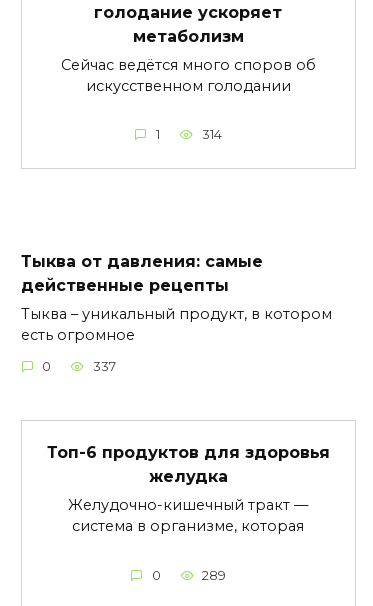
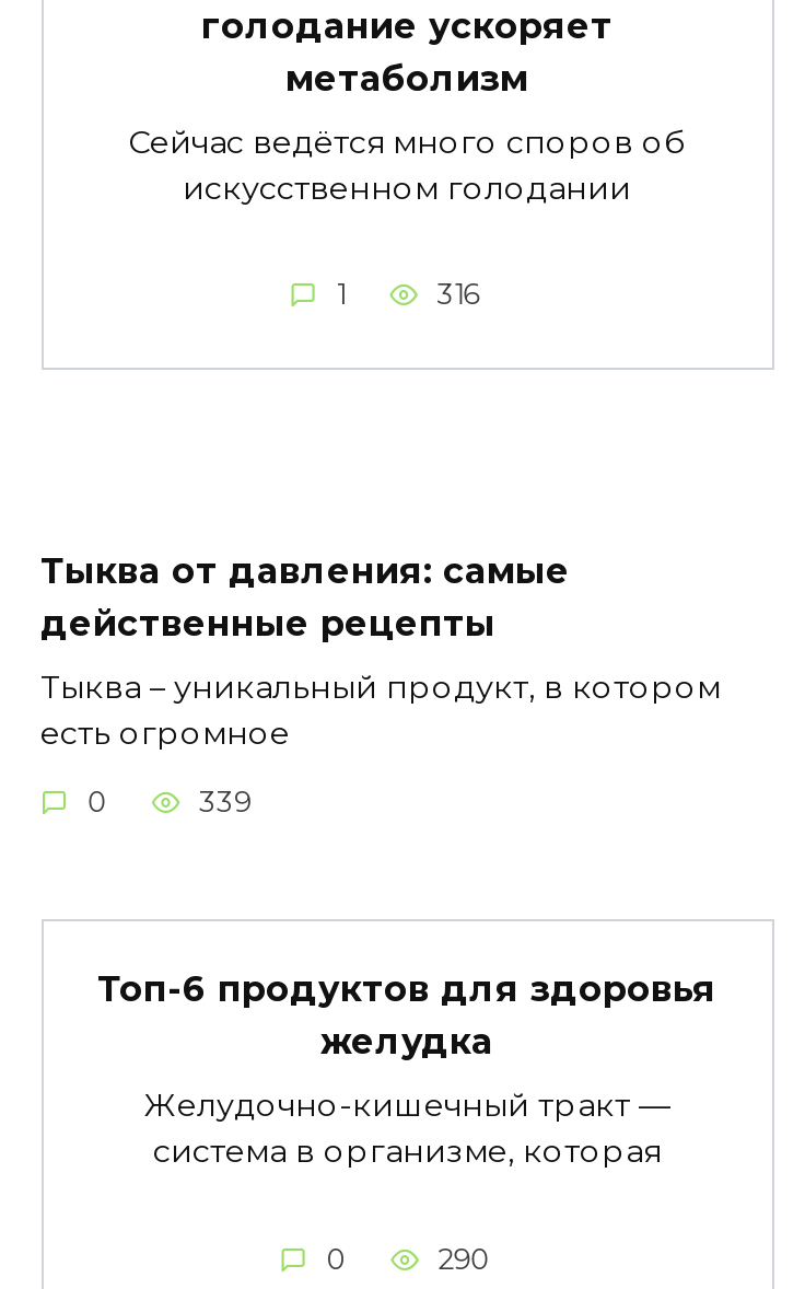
[202,127,222,142] 314 -> [437,279,481,312] 316
[93,359,116,374] 337 -> [199,786,252,819] 339
[202,568,226,583] 289 -> [438,1243,490,1276] 290

